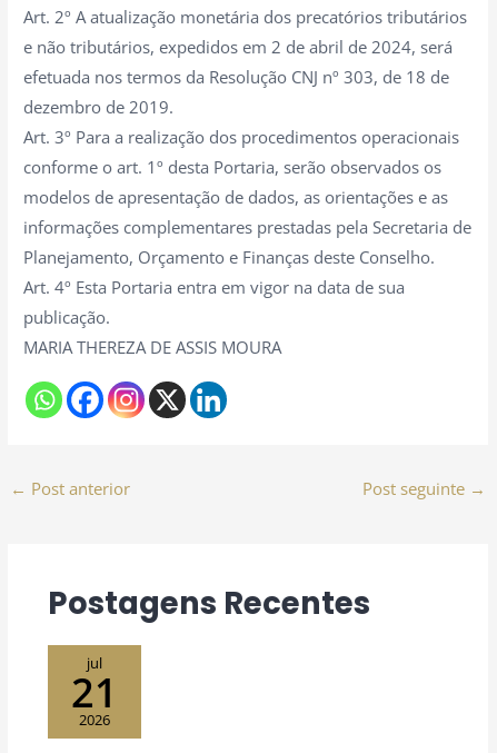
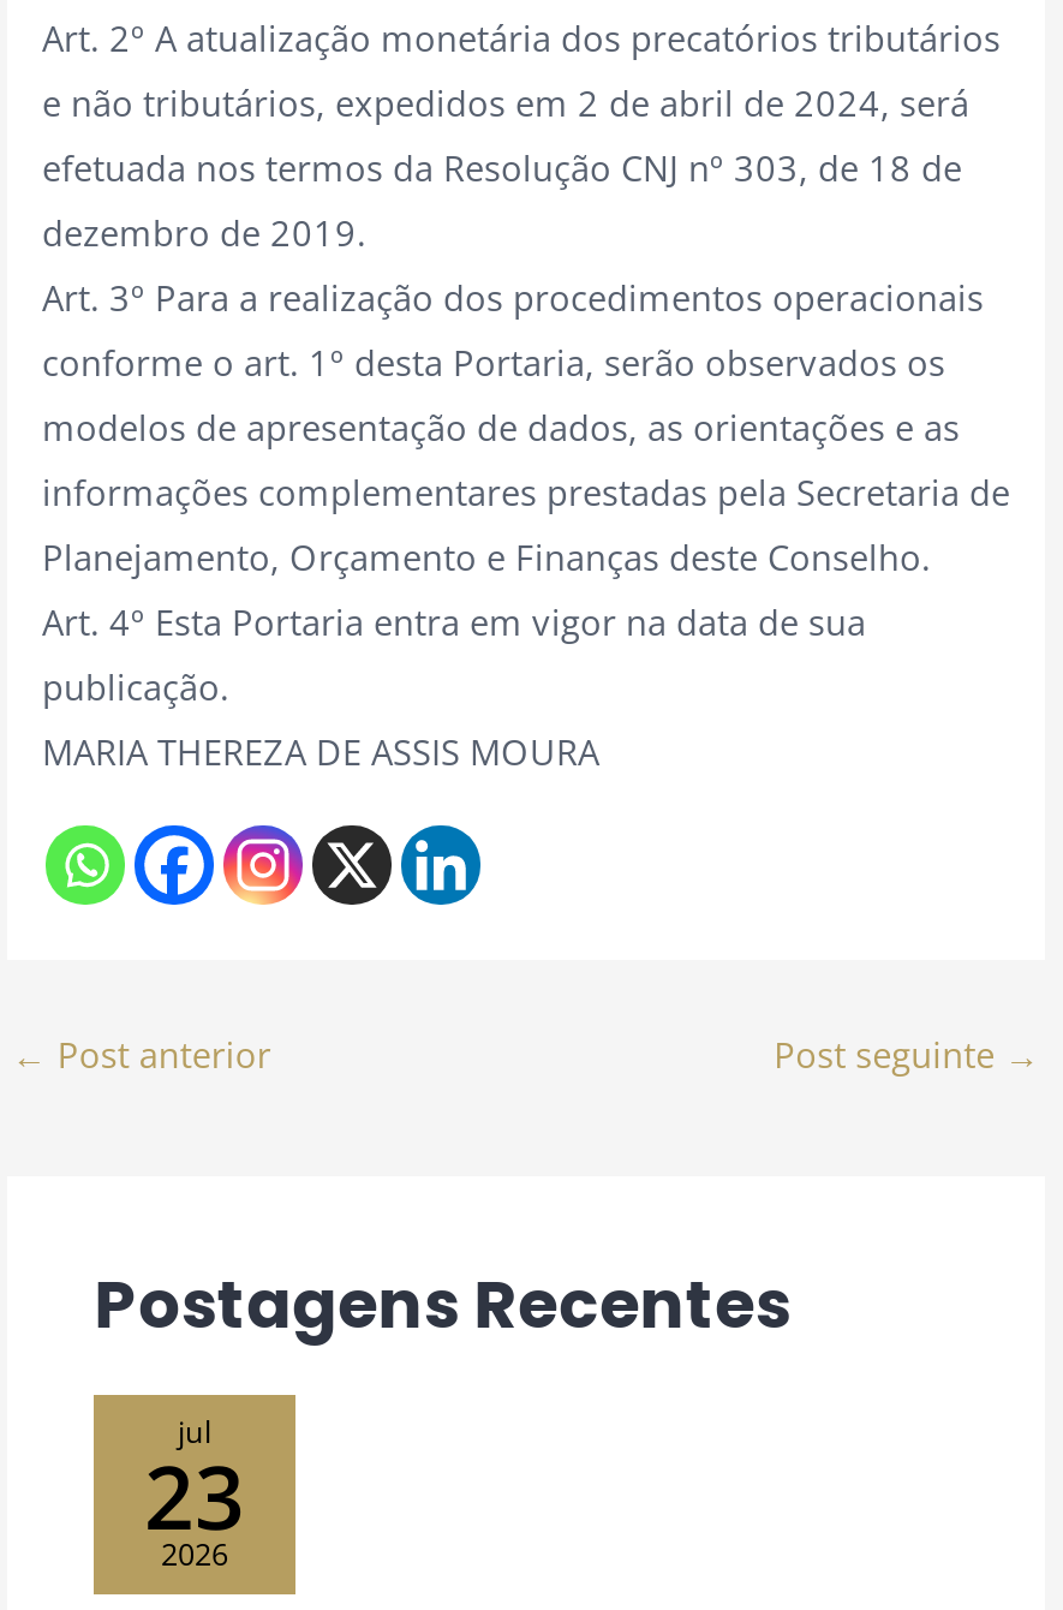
[71,664,118,720] 21 -> [144,1435,245,1555] 23

